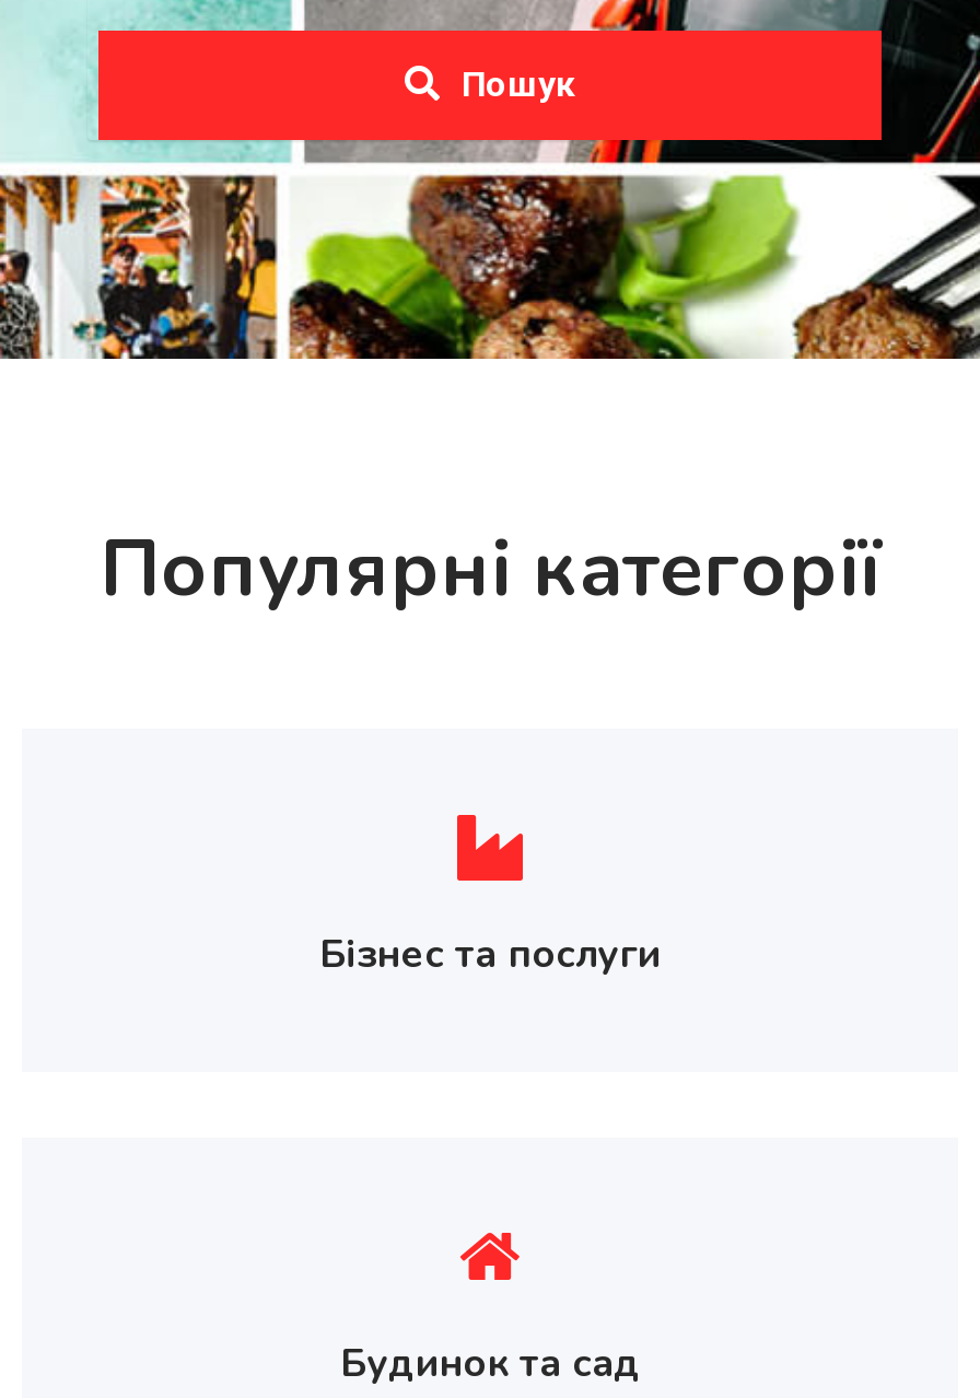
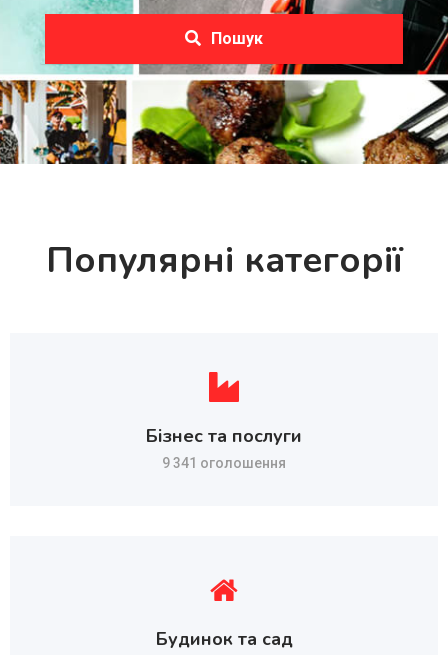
none -> [162,455,286,471] 9 341 оголошення

